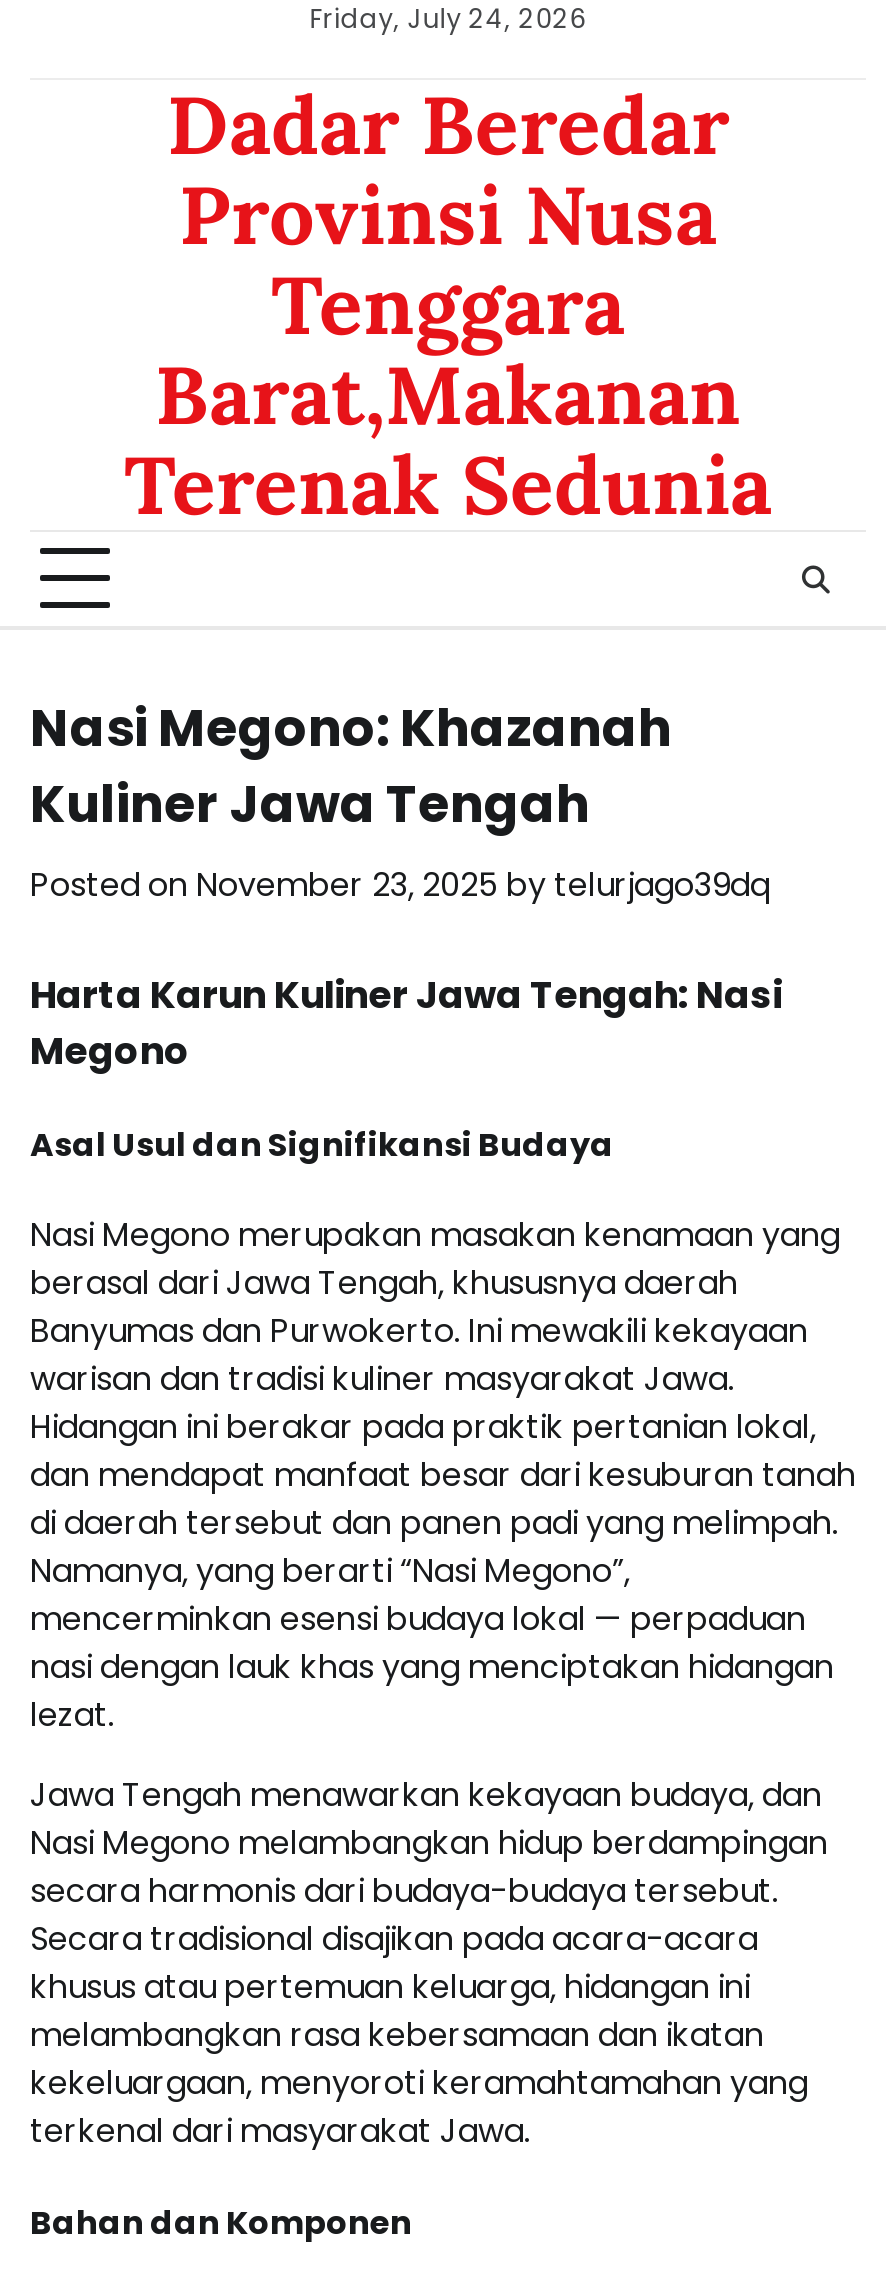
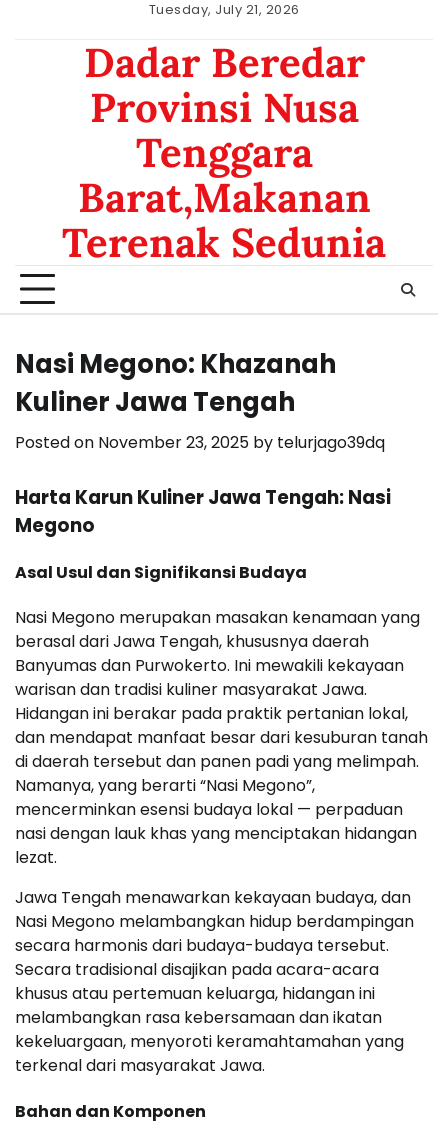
[310,0,586,38] Friday, July 24, 2026 -> [148,0,299,19] Tuesday, July 21, 2026

